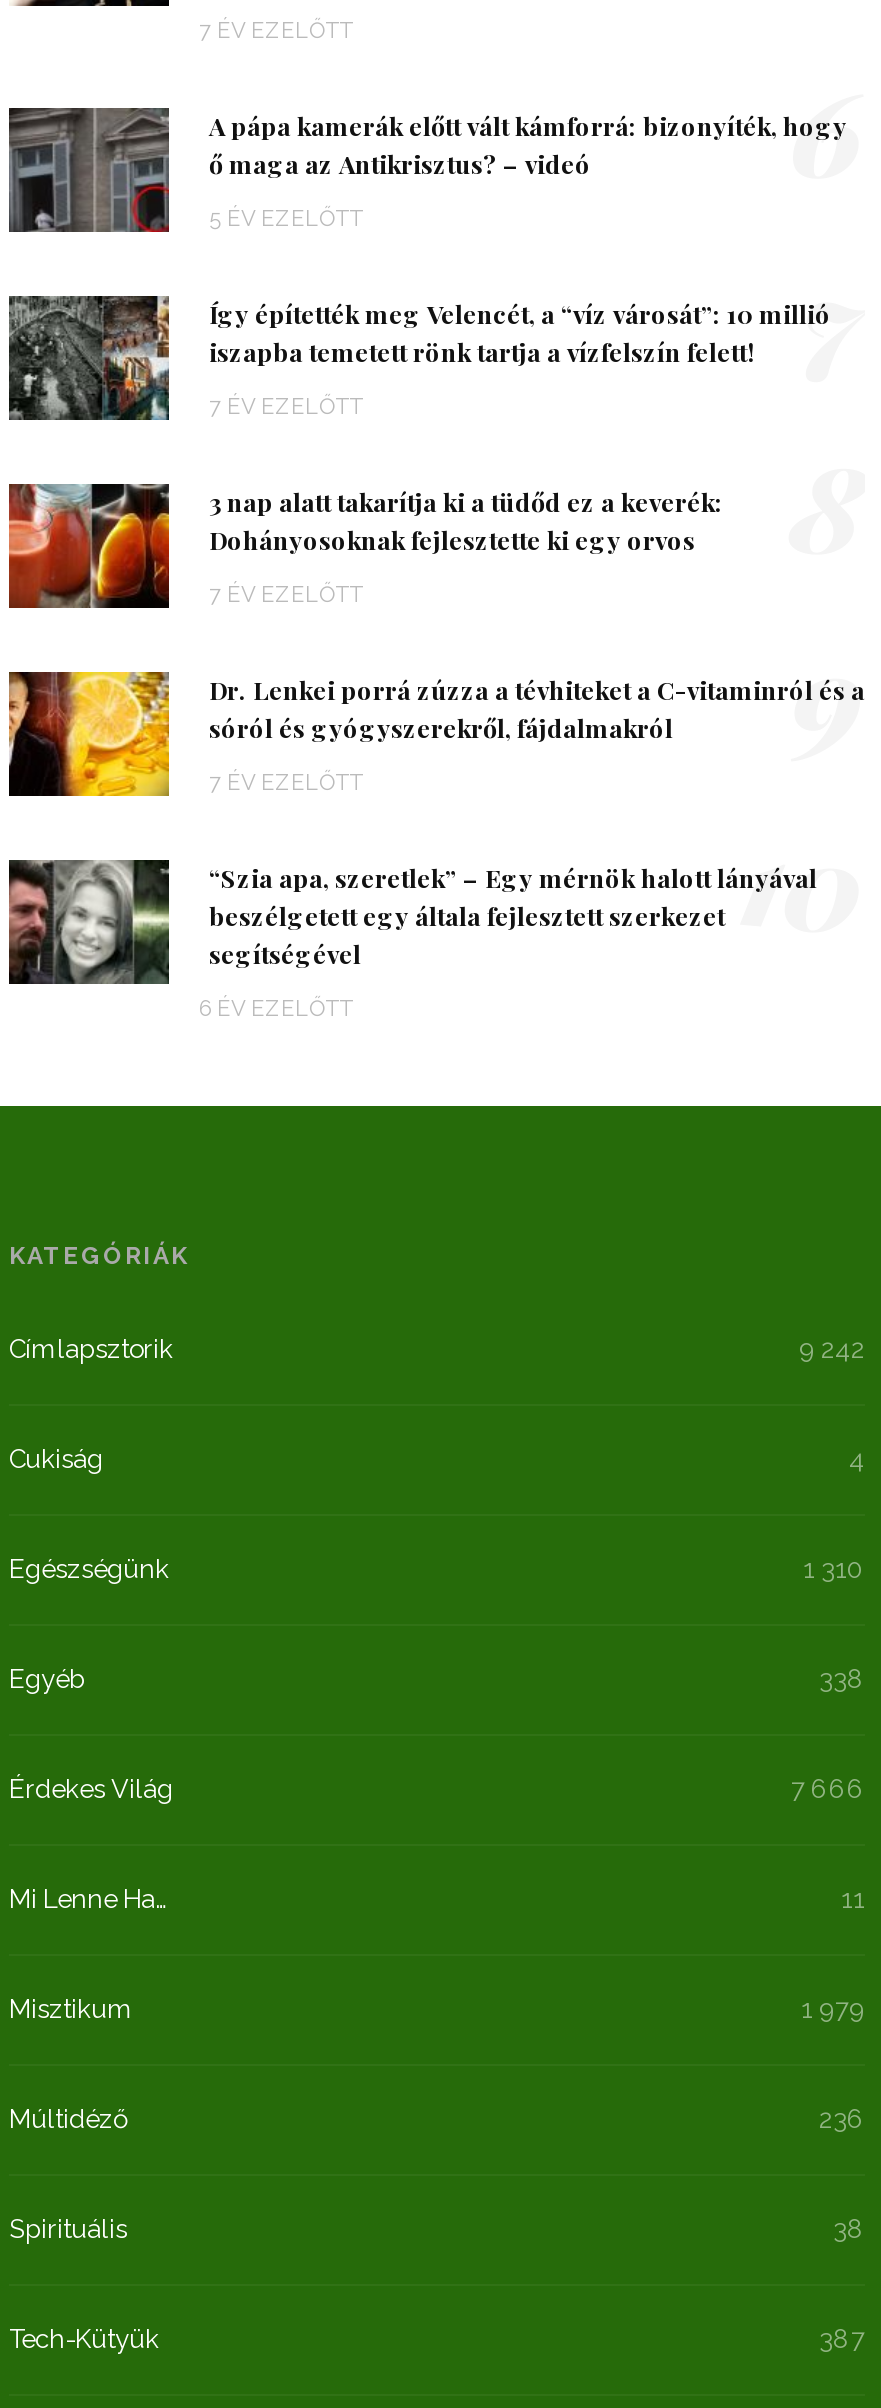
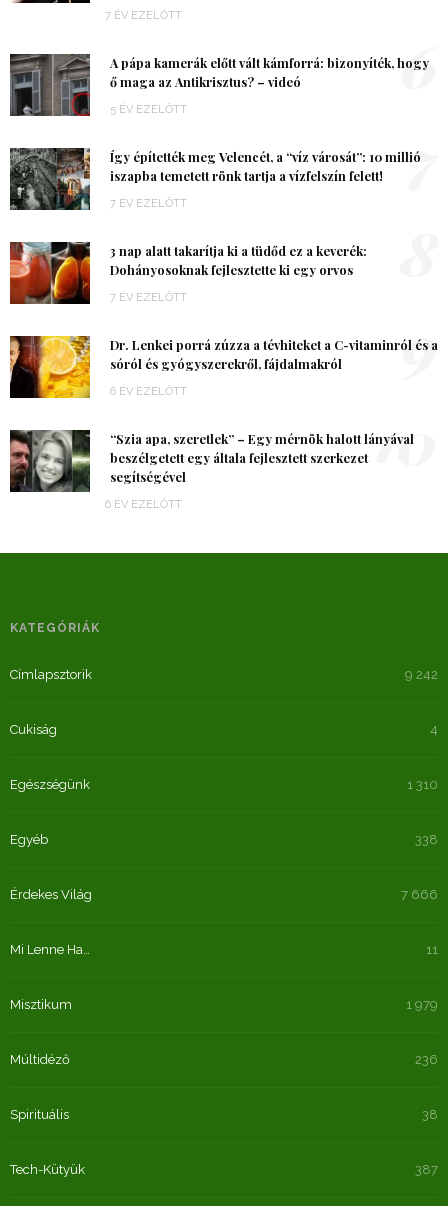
[209,770,363,796] 7 ÉV EZELŐTT -> [110,385,187,398] 6 ÉV EZELŐTT

